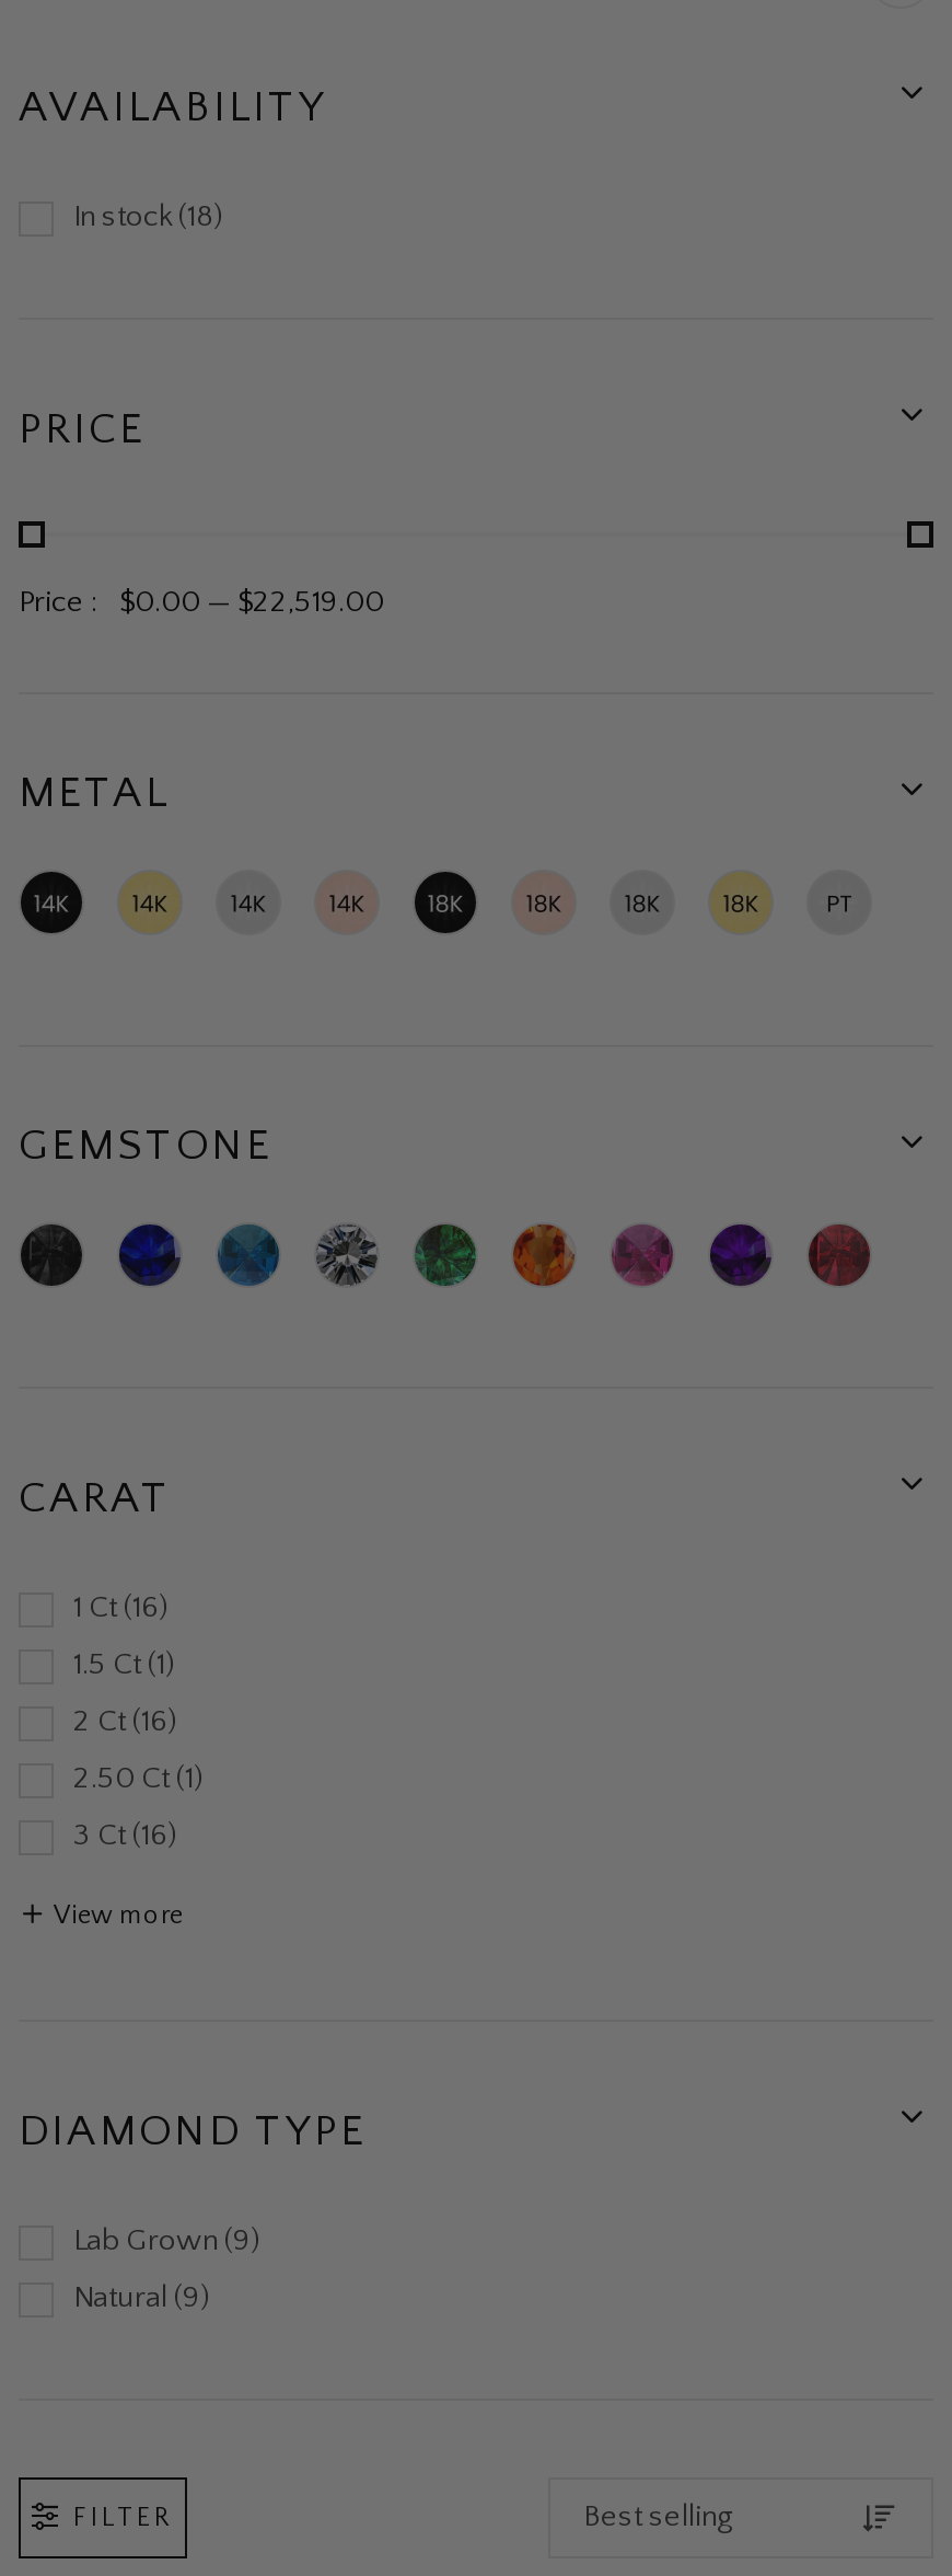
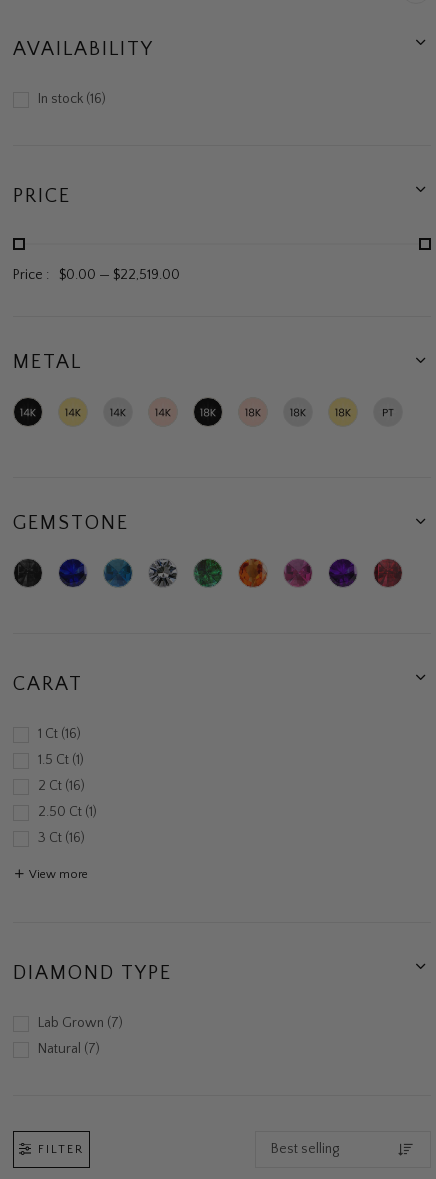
[73,199,213,234] In stock 18 -> [38,91,102,107] In stock 16
[73,2223,251,2258] Lab Grown 9 -> [38,1015,119,1031] Lab Grown 7
[73,2280,200,2315] Natural 9 -> [38,1041,96,1057] Natural 7

